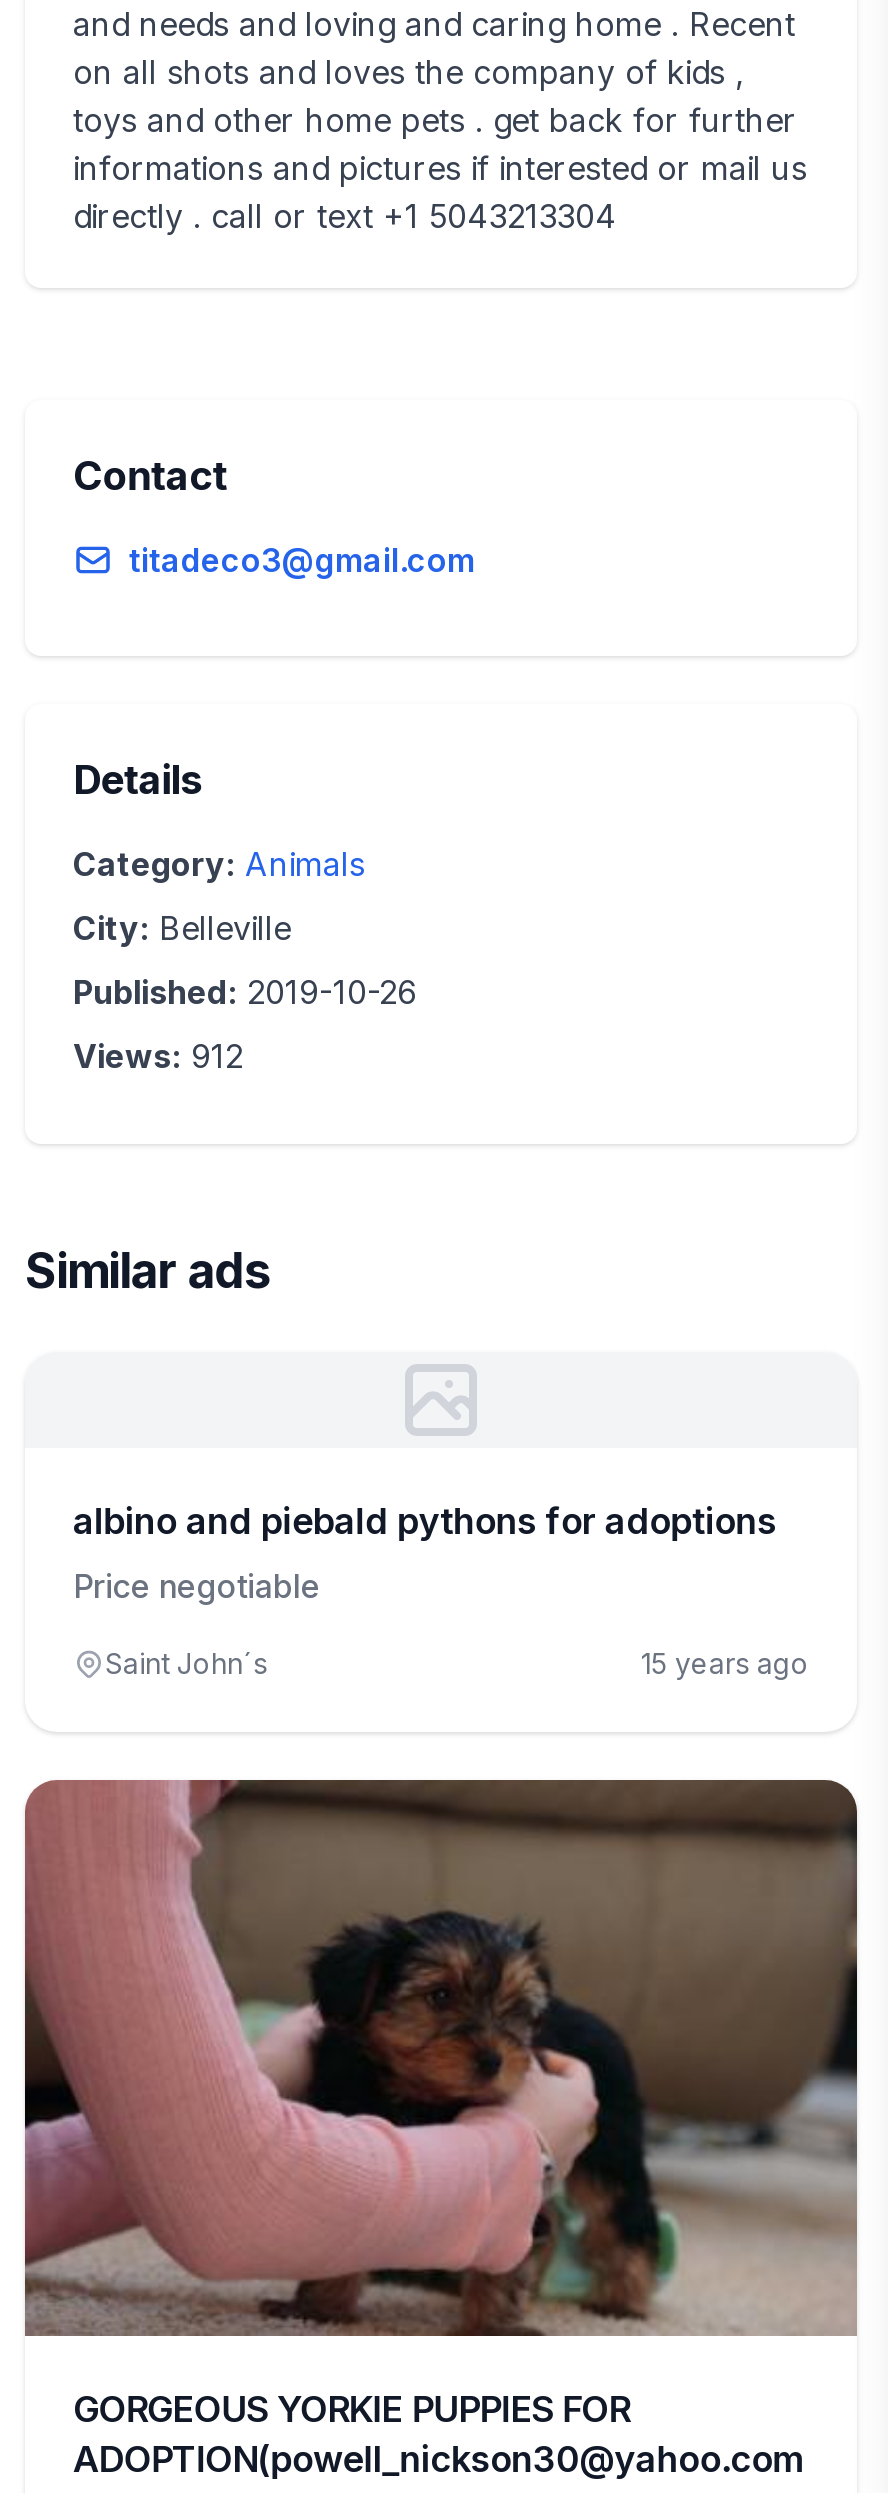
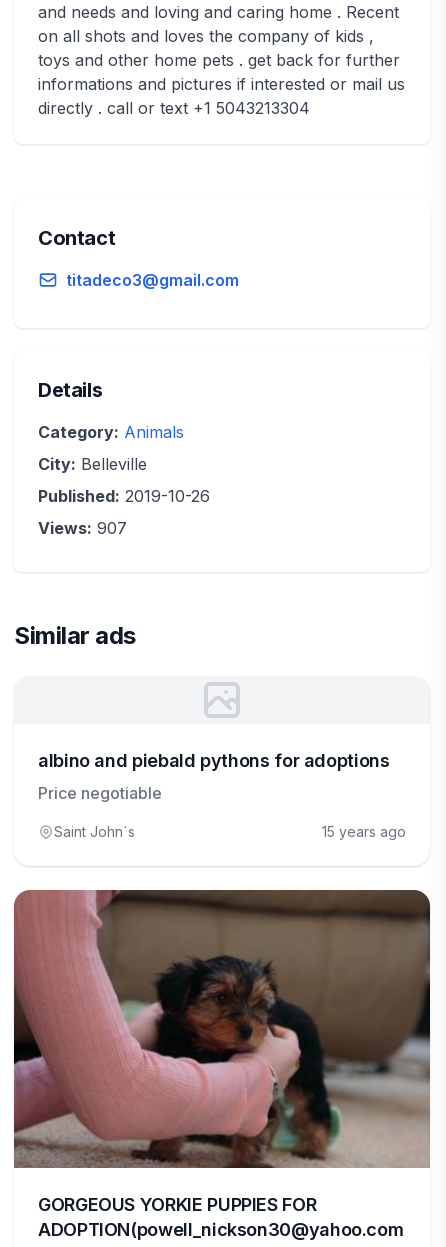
[73,1037,243,1077] Views: 912 -> [38,518,127,538] Views: 907

